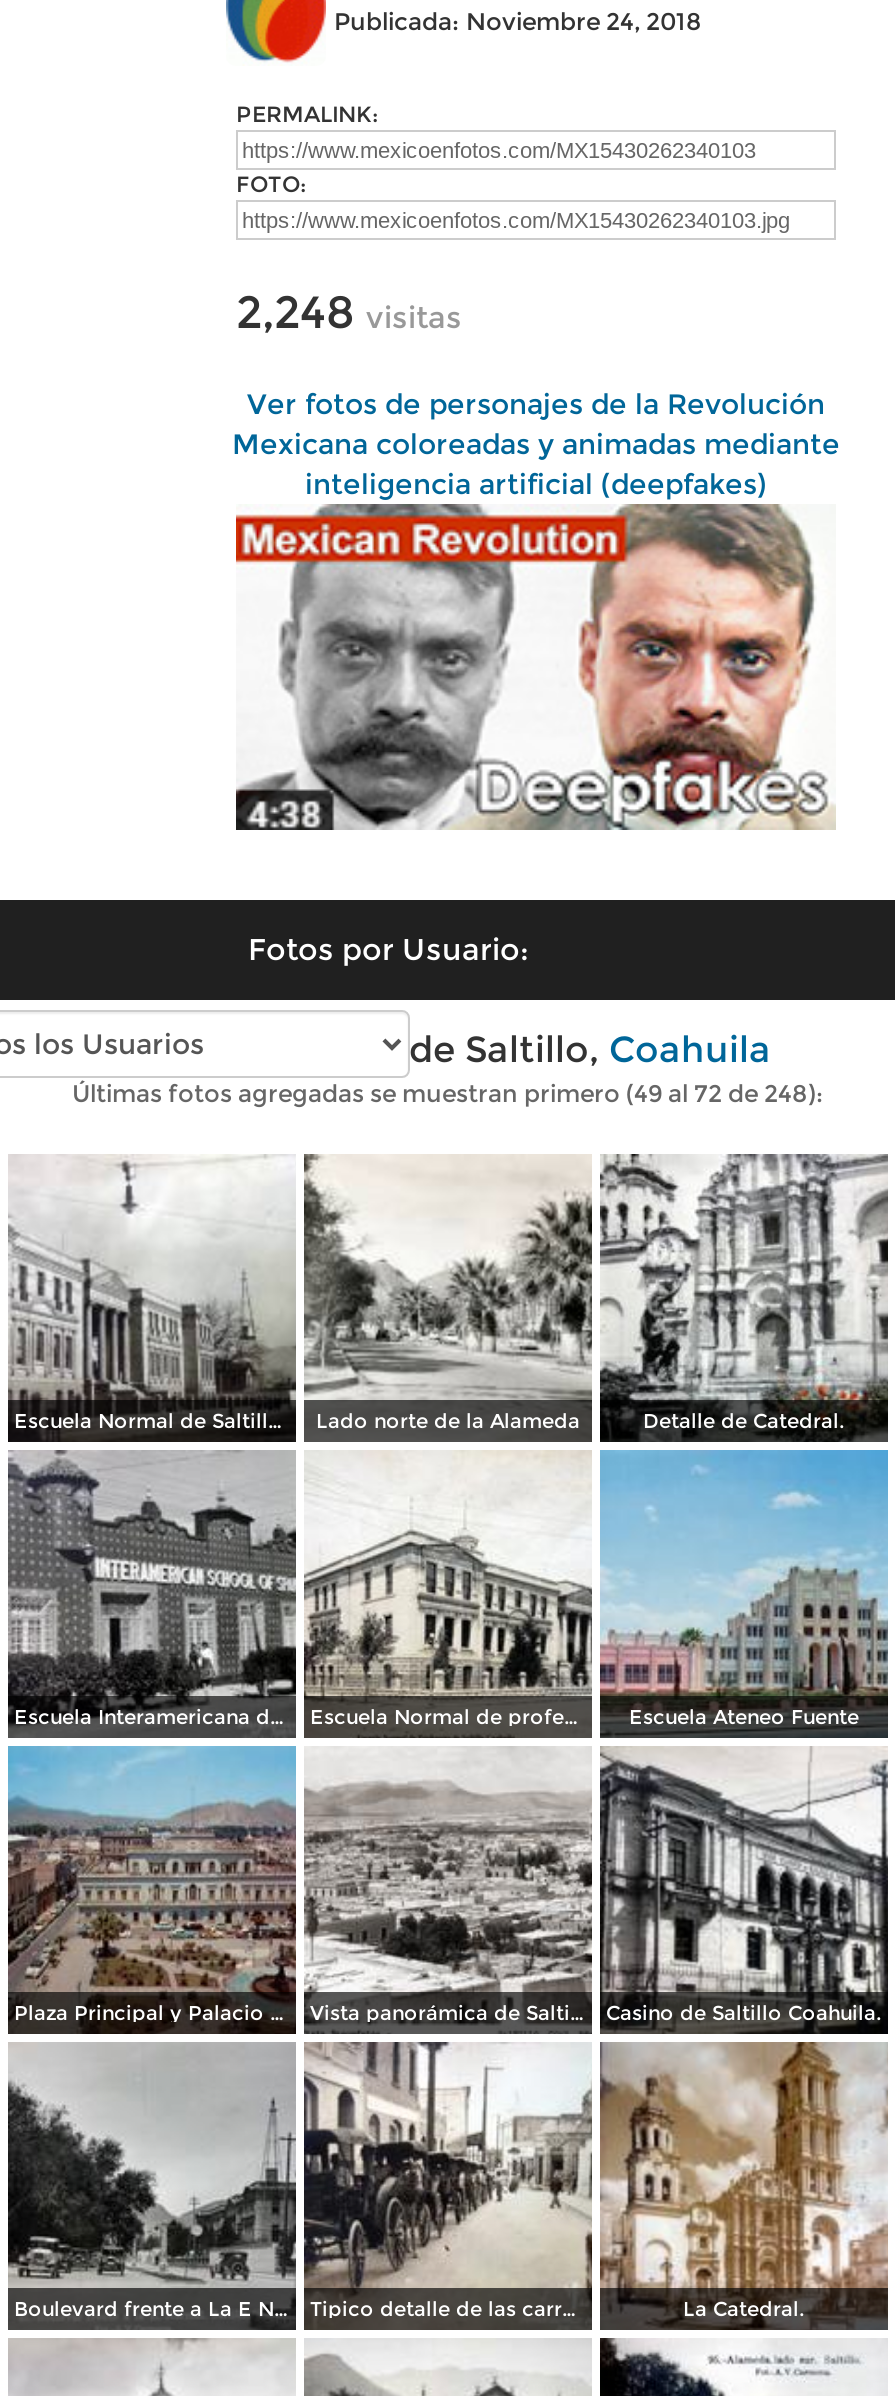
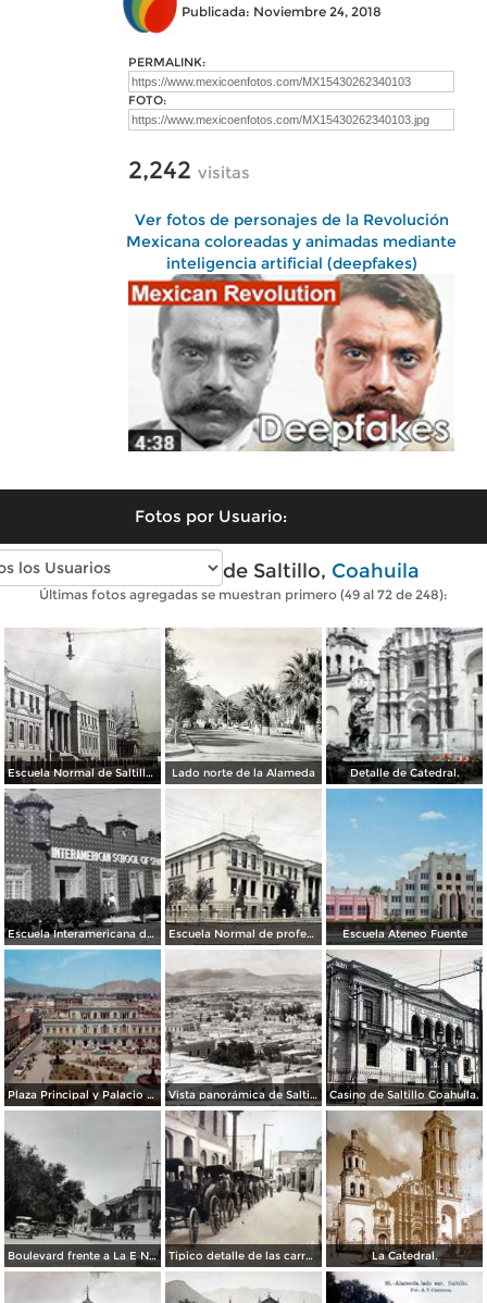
[236,284,462,340] 2,248 visitas -> [128,154,250,185] 2,242 visitas

